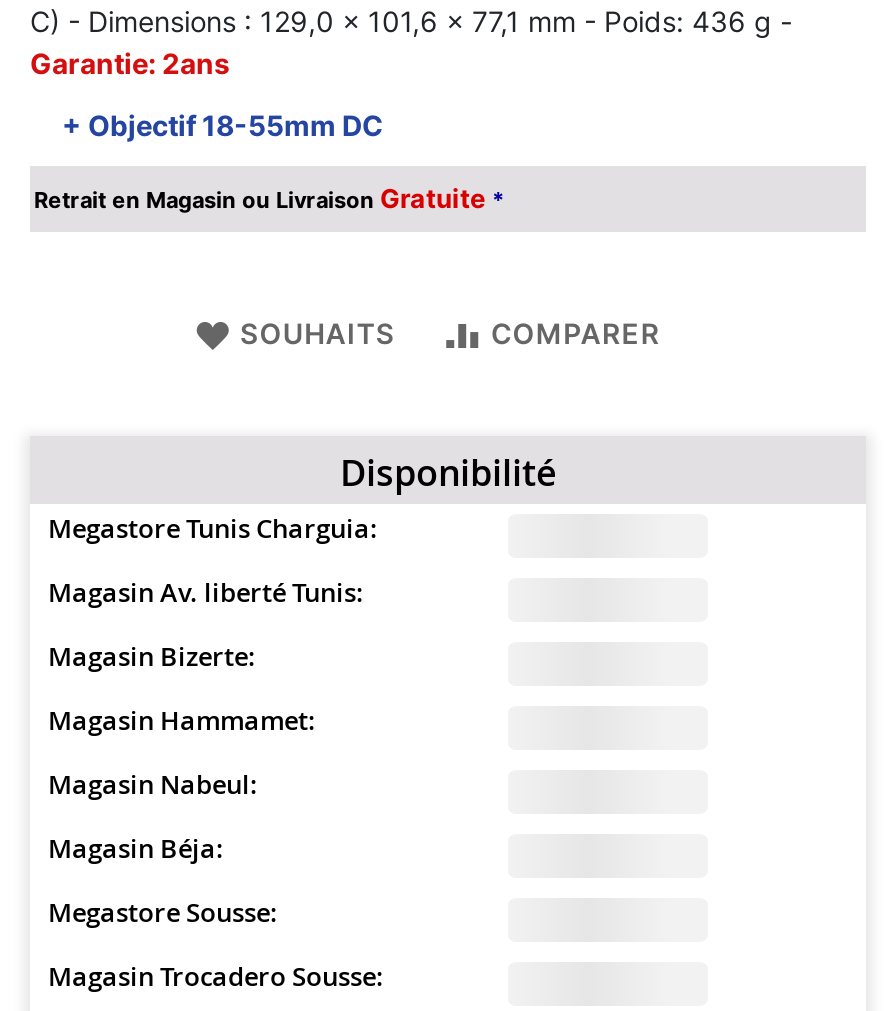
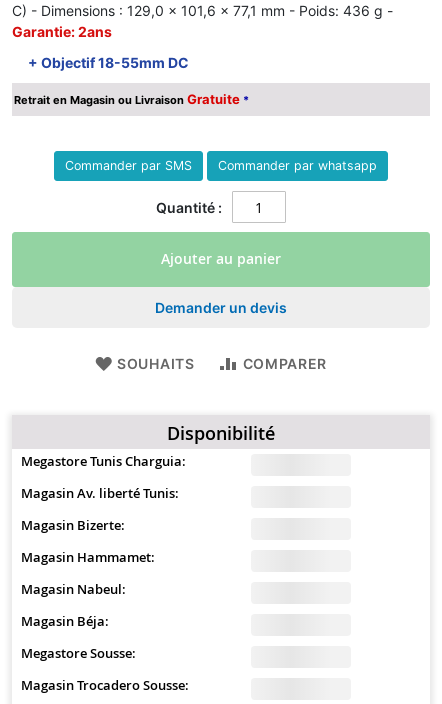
none -> [65,158,377,316] Commander par SMS | Commander par whatsapp | Quantité : | Ajouter au panier | Demander un devis

